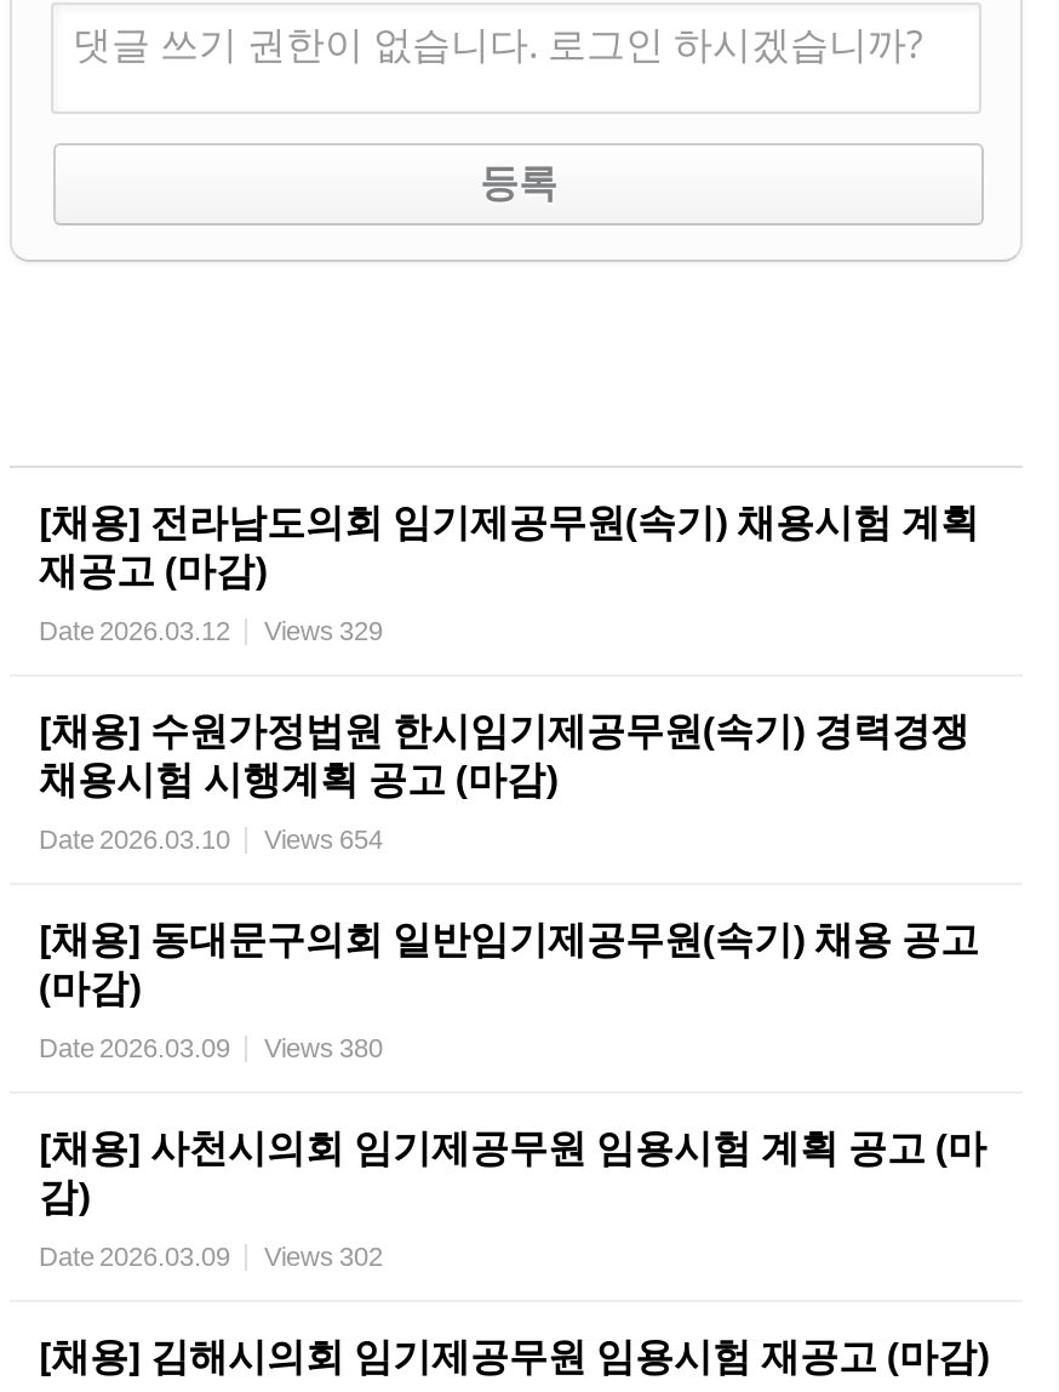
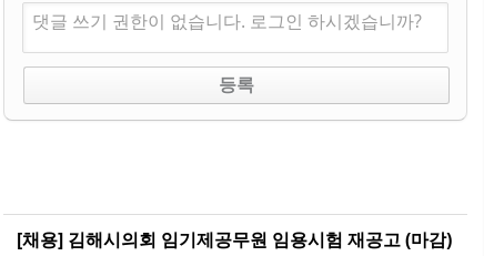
[39,495,986,1271] [채용] 전라남도의회 임기제공무원(속기) 채용시험 계획 | 재공고 (마감) | Date 2026.03.12 | Views 329 | [채용] 수원가정법원 한시임기제공무원(속기) 경력경쟁 | 채용시험 시행계획 공고 (마감) | Date 2026.03.10 | Views 654 | [채용] 동대문구의회 일반임기제공무원(속기) 채용 공고 | (마감) | Date 2026.03.09 | Views 380 | [채용] 사천시의회 임기제공무원 임용시험 계획 공고 (마 | 감) | Date 2026.03.09 | Views 302 -> none

